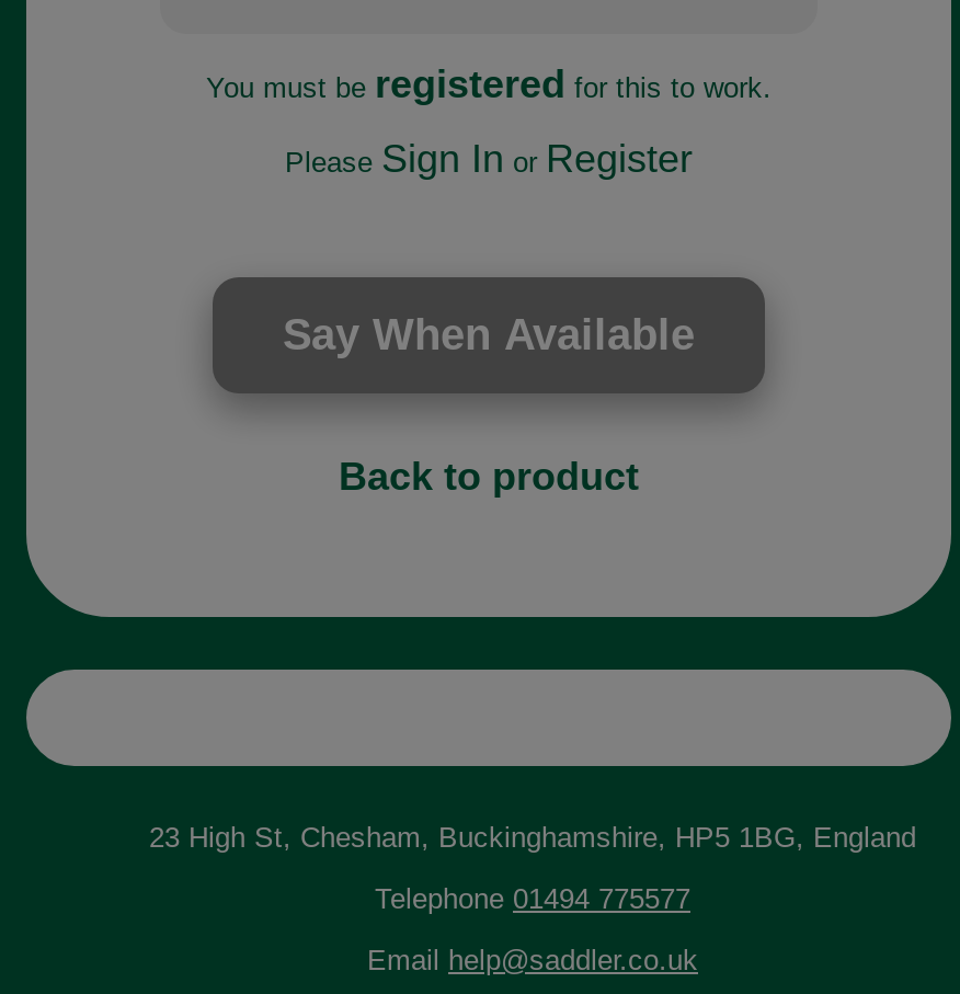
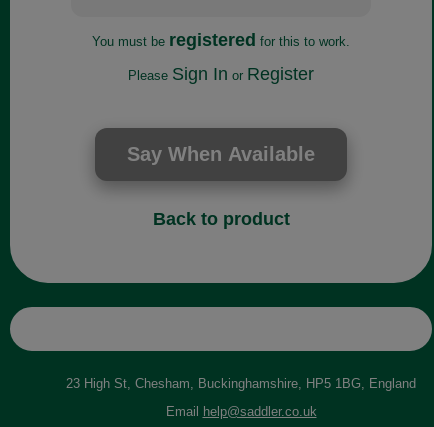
[375,882,690,915] Telephone 01494 775577 -> none

